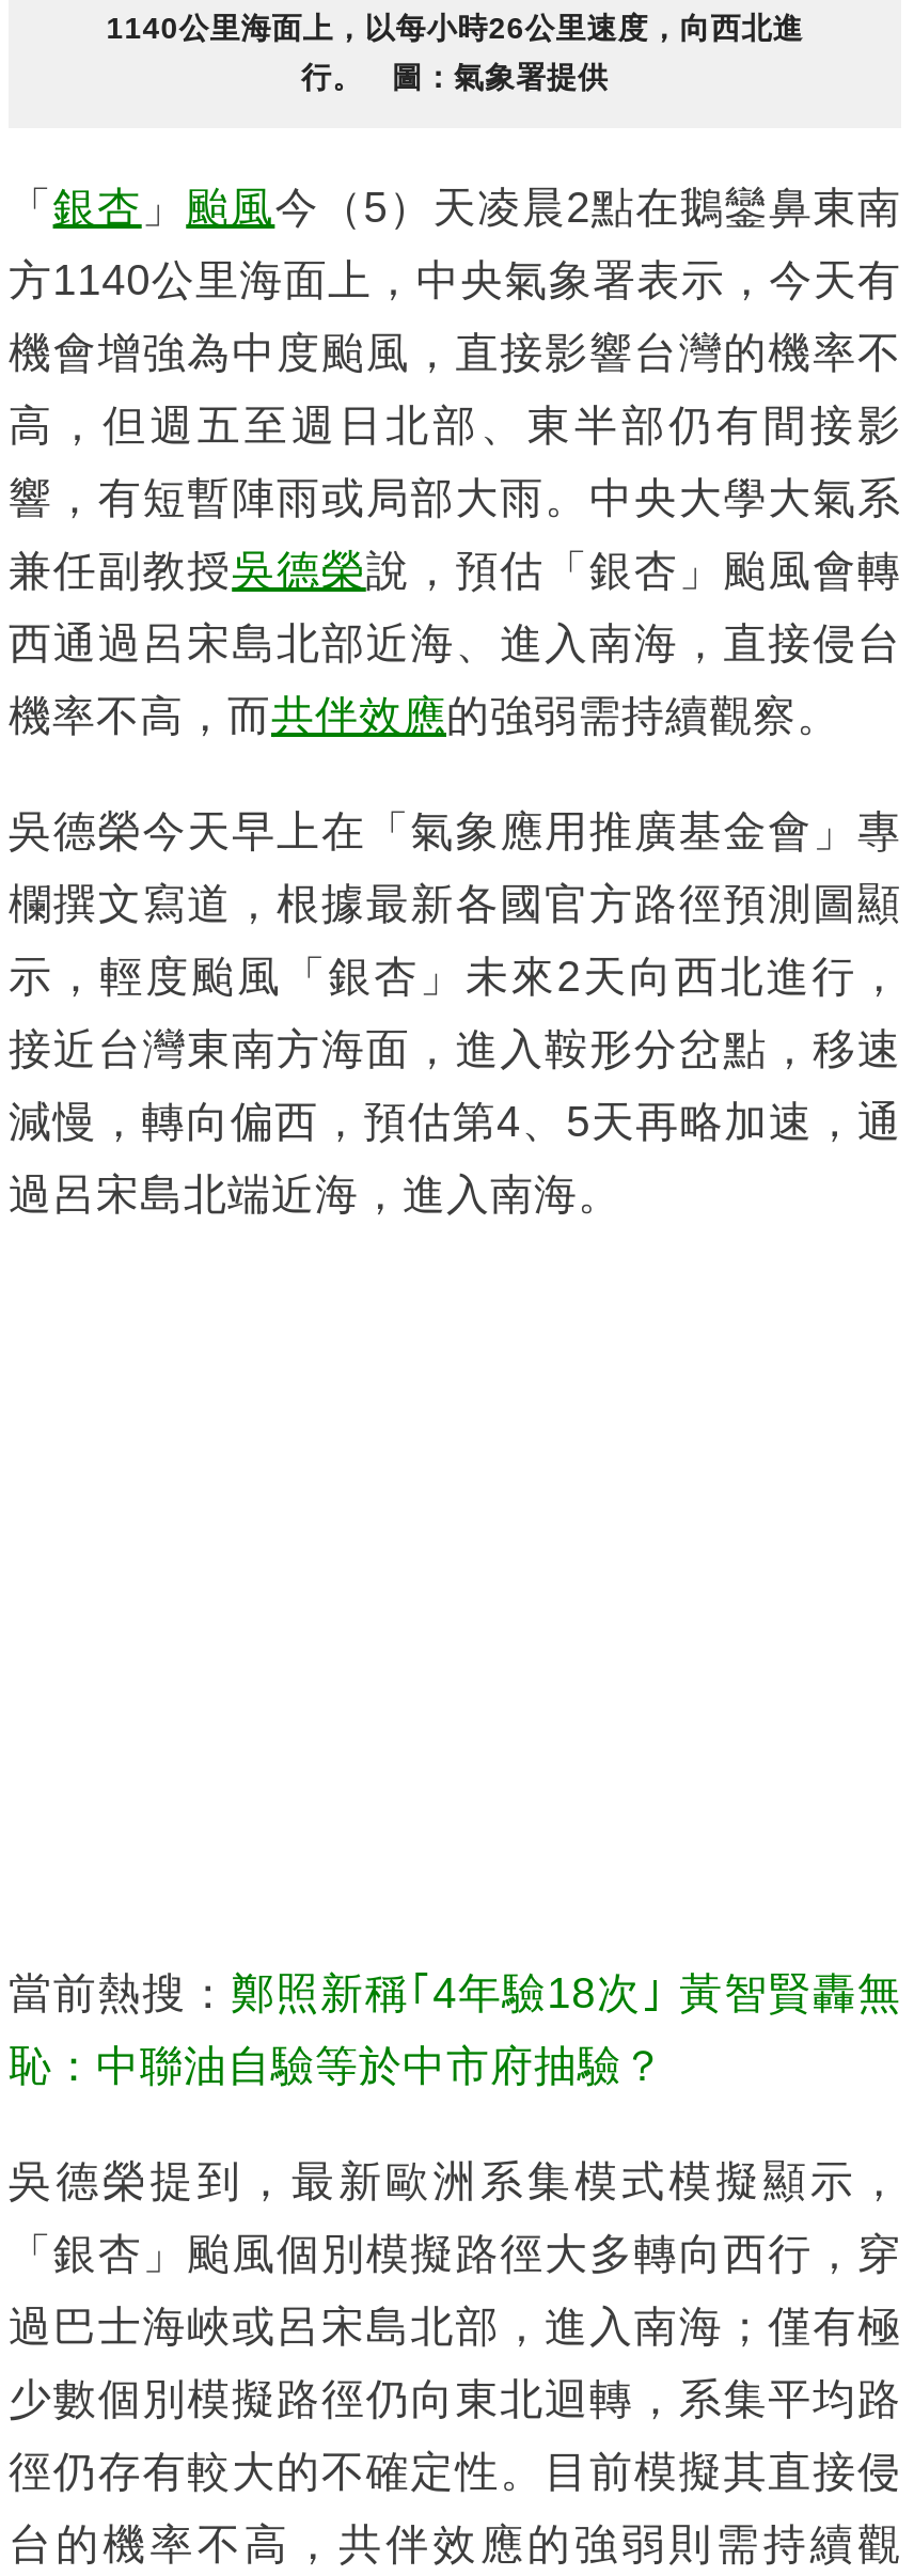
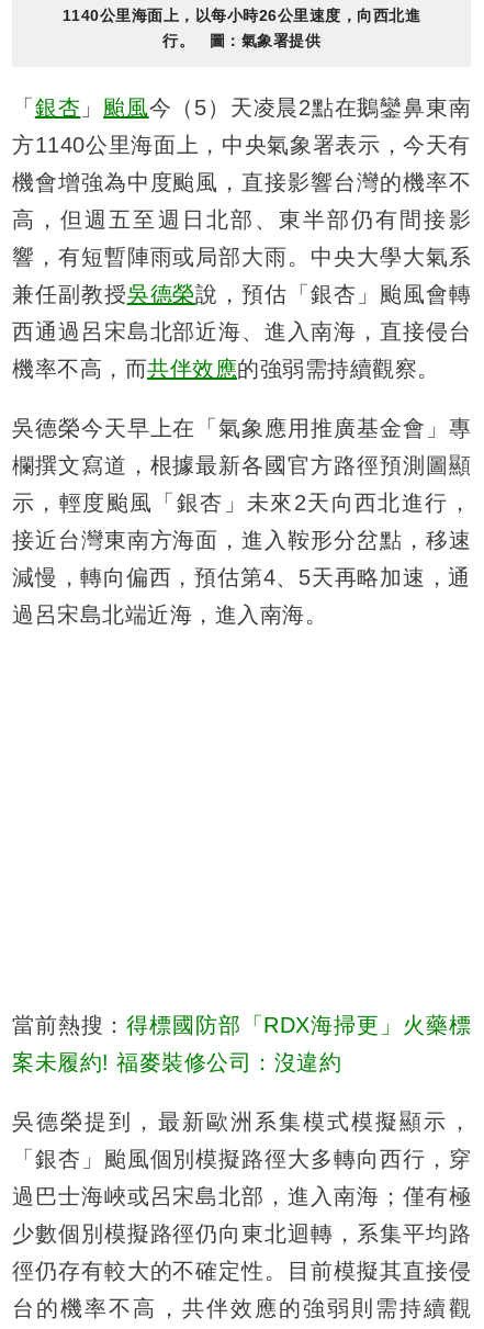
[9,1969,901,2016] 當前熱搜：鄭照新稱｢4年驗18次｣ 黃智賢轟無 -> [12,1013,471,1037] 當前熱搜：得標國防部「RDX海掃更」火藥標
[9,2041,665,2088] 恥：中聯油自驗等於中市府抽驗？ -> [12,1050,341,1074] 案未履約! 福麥裝修公司：沒違約

